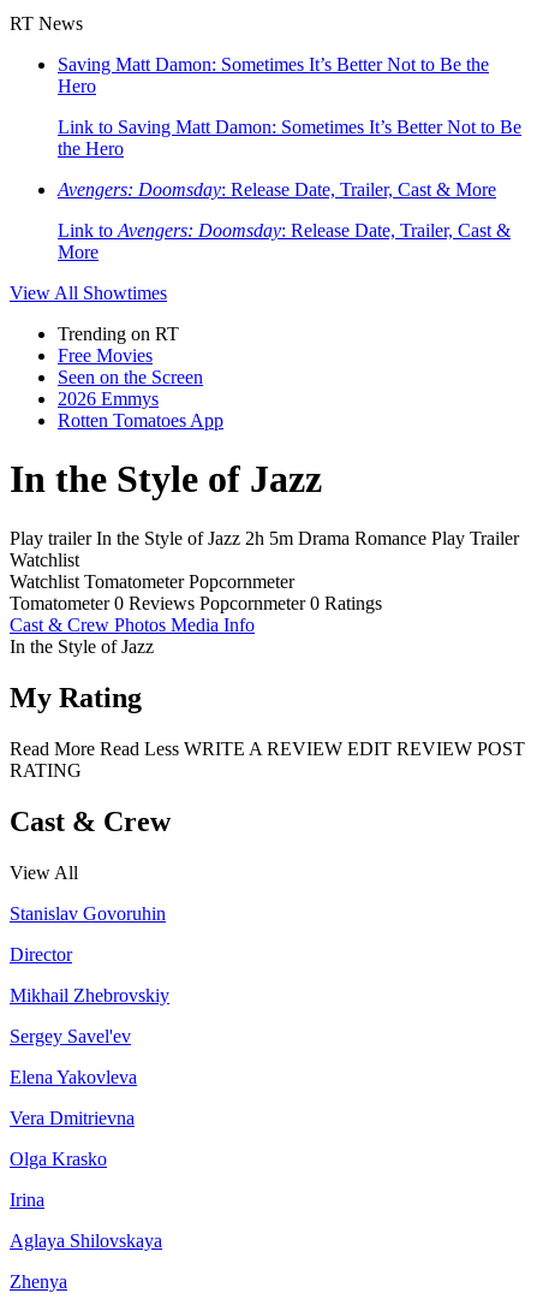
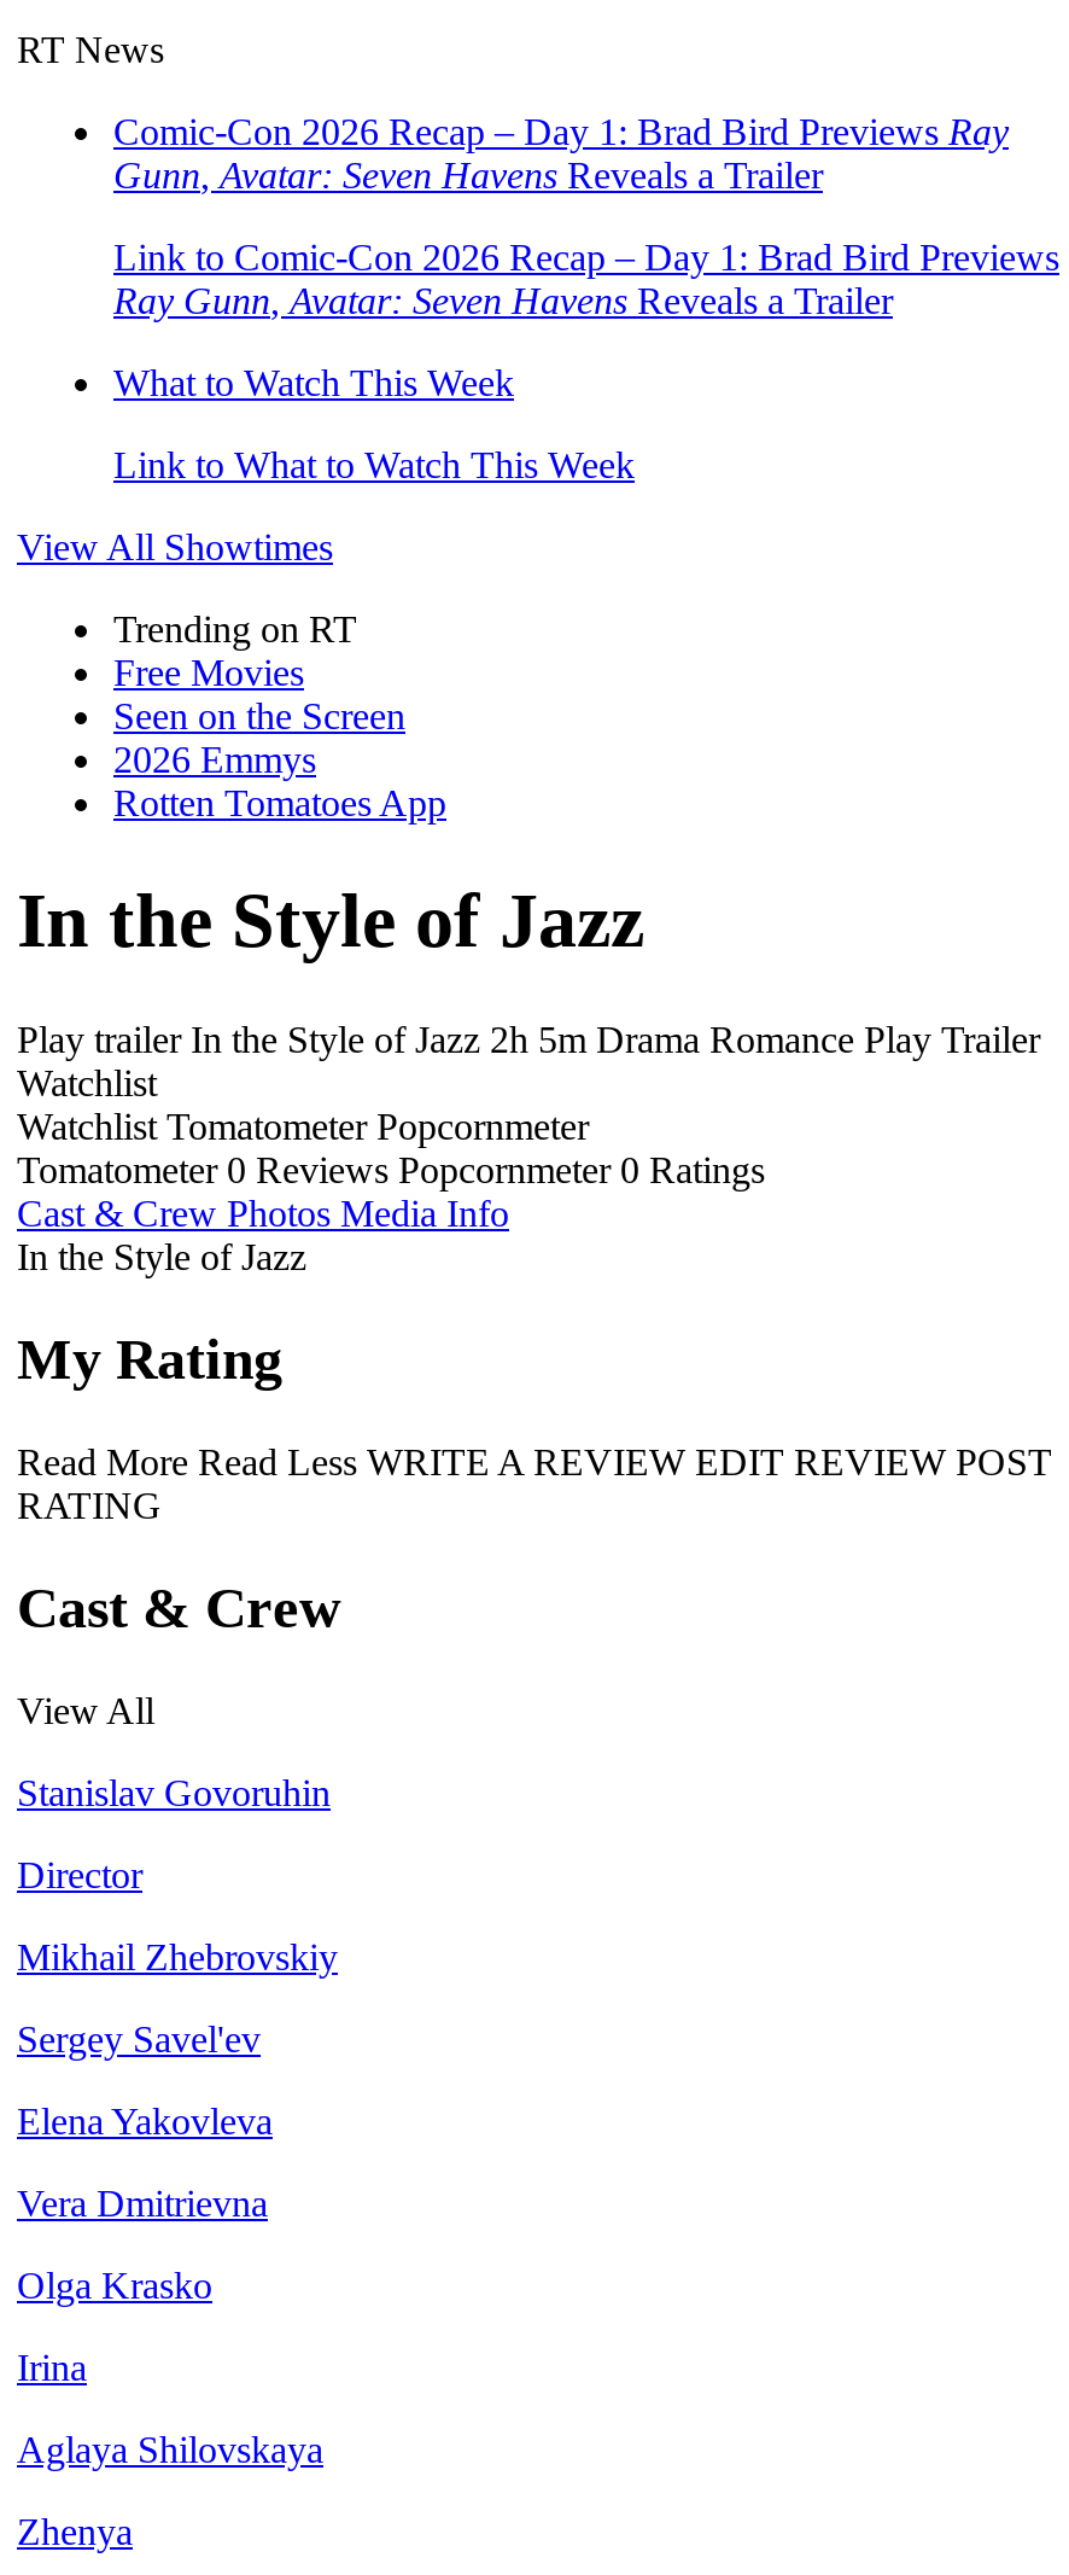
[58,54,489,96] Saving Matt Damon: Sometimes It’s Better Not to Be the | Hero -> [113,111,1009,196] Comic-Con 2026 Recap – Day 1: Brad Bird Previews Ray | Gunn, Avatar: Seven Havens Reveals a Trailer
[58,117,521,159] Link to Saving Matt Damon: Sometimes It’s Better Not to Be | the Hero -> [113,237,1059,321] Link to Comic-Con 2026 Recap – Day 1: Brad Bird Previews | Ray Gunn, Avatar: Seven Havens Reveals a Trailer
[58,179,496,200] Avengers: Doomsday: Release Date, Trailer, Cast & More -> [113,362,514,403] What to Watch This Week
[58,220,511,262] Link to Avengers: Doomsday: Release Date, Trailer, Cast & | More -> [113,444,635,485] Link to What to Watch This Week

